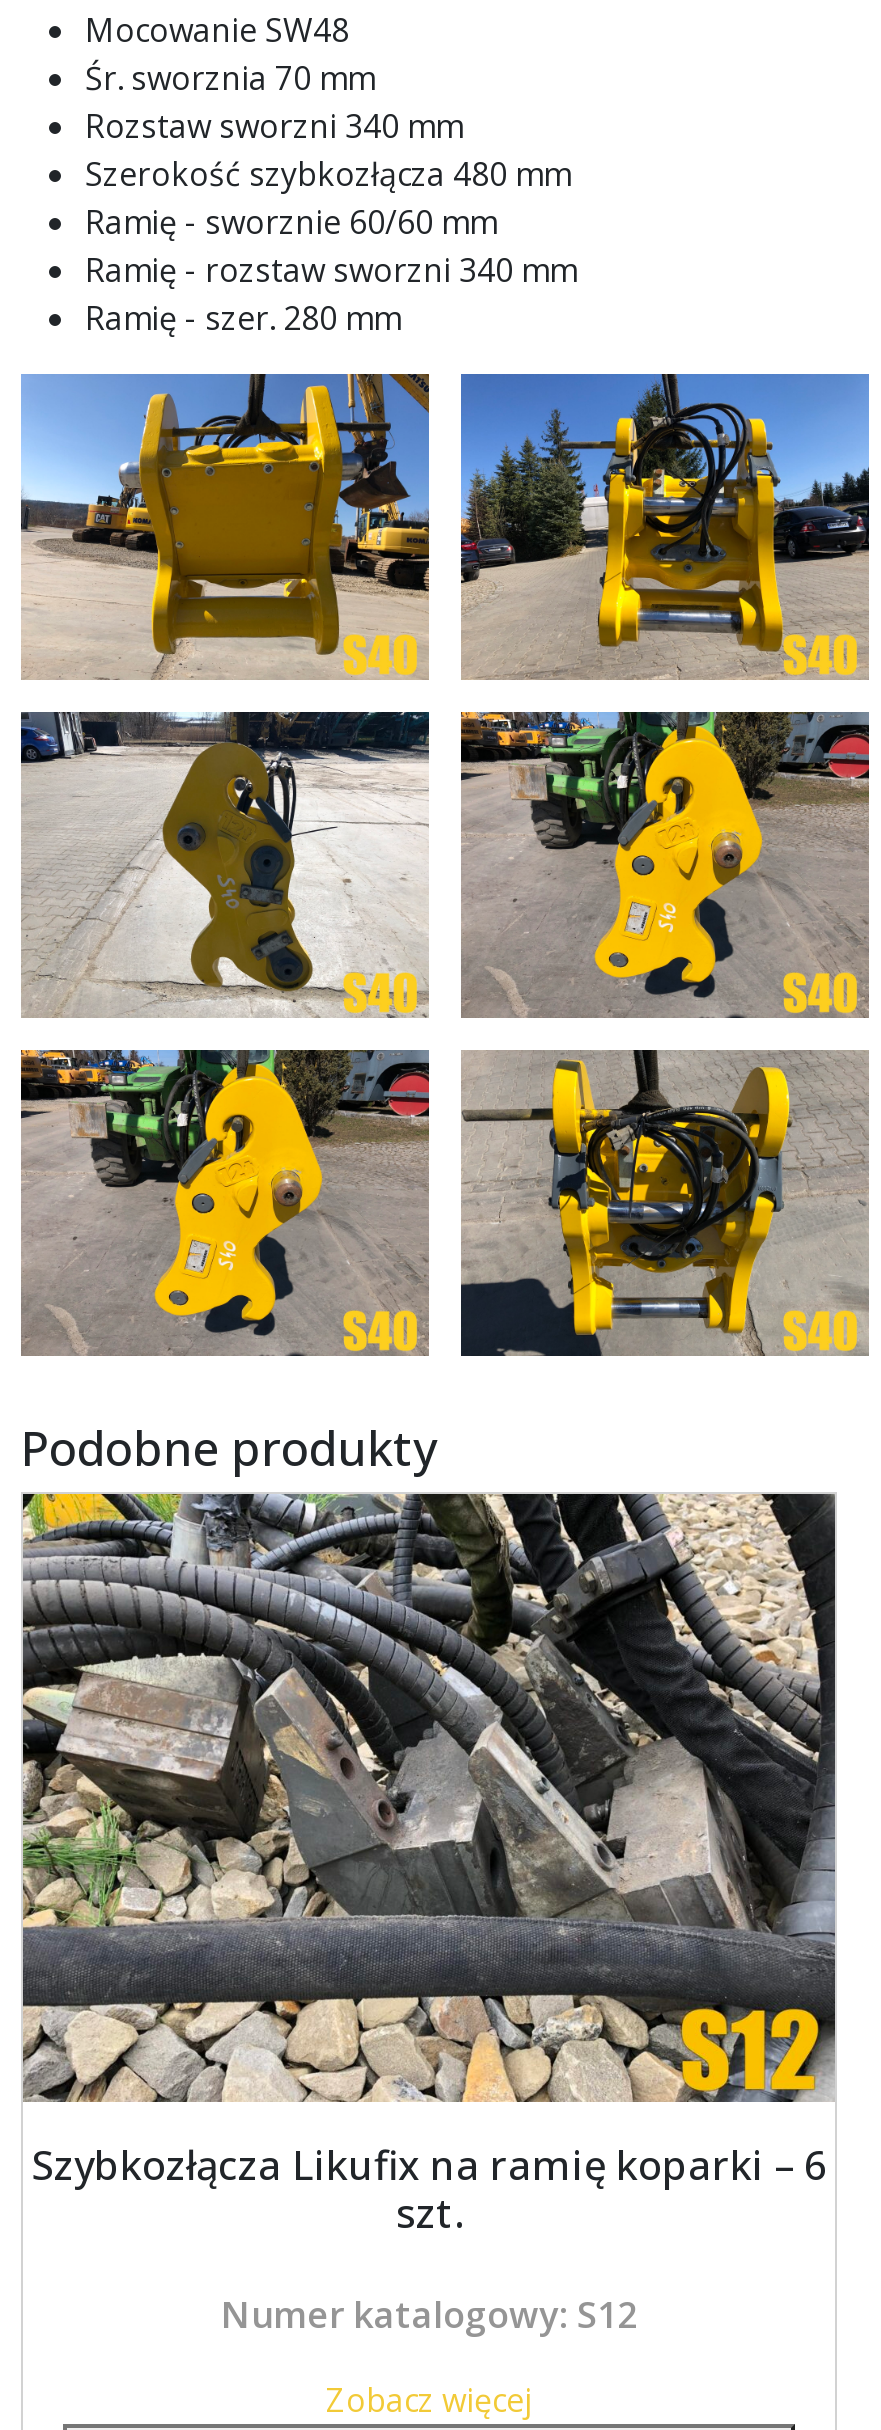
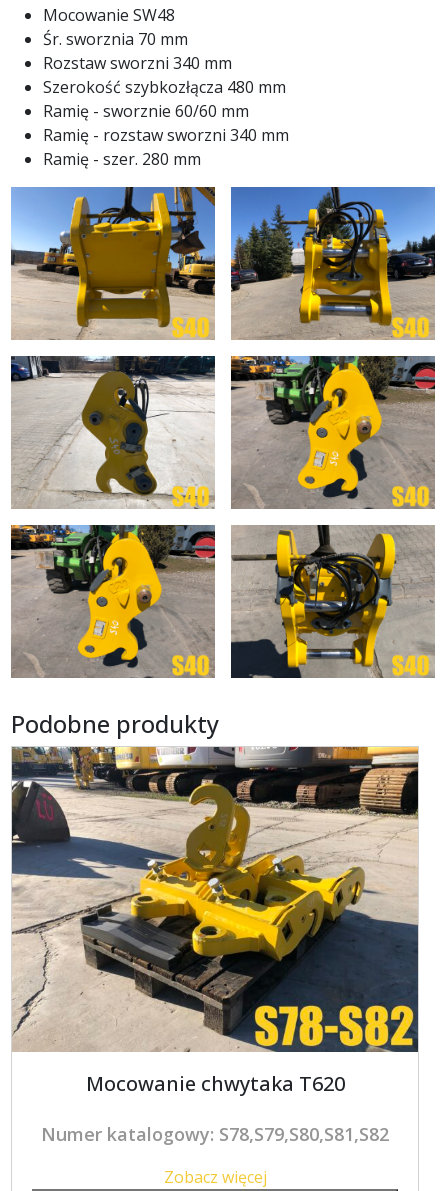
[21,1492,837,2241] [image] | Szybkozłącza Likufix na ramię koparki – 6 | szt. -> [12,746,419,1096] [image] | Mocowanie chwytaka T620
[221,2291,637,2339] Numer katalogowy: S12 -> [41,1121,389,1145] Numer katalogowy: S78,S79,S80,S81,S82

